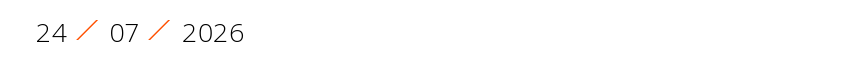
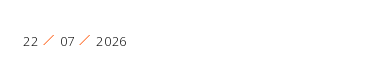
[36,14,244,50] 24 07 2026 -> [23,32,127,50] 22 07 2026

